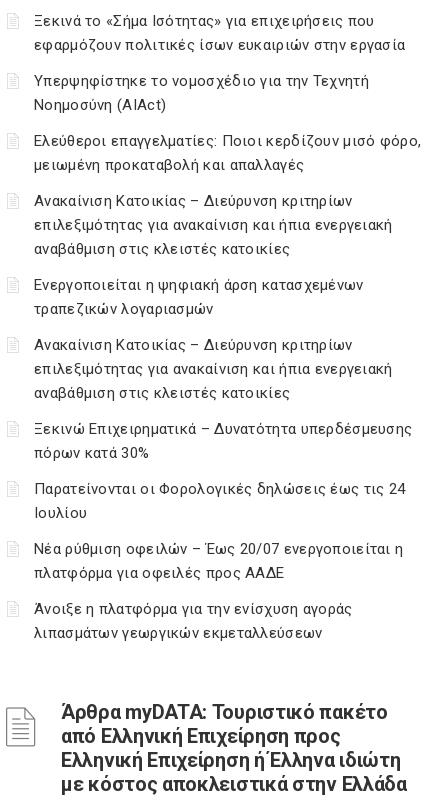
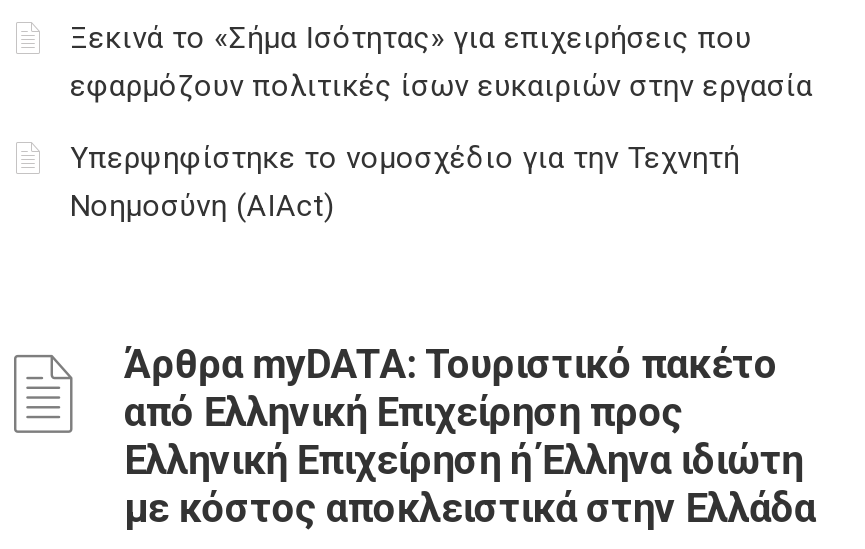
[34,132,421,642] Ελεύθεροι επαγγελματίες: Ποιοι κερδίζουν μισό φόρο, | μειωμένη προκαταβολή και απαλλαγές | Ανακαίνιση Κατοικίας – Διεύρυνση κριτηρίων | επιλεξιμότητας για ανακαίνιση και ήπια ενεργειακή | αναβάθμιση στις κλειστές κατοικίες | Ενεργοποιείται η ψηφιακή άρση κατασχεμένων | τραπεζικών λογαριασμών | Ανακαίνιση Κατοικίας – Διεύρυνση κριτηρίων | επιλεξιμότητας για ανακαίνιση και ήπια ενεργειακή | αναβάθμιση στις κλειστές κατοικίες | Ξεκινώ Επιχειρηματικά – Δυνατότητα υπερδέσμευσης | πόρων κατά 30% | Παρατείνονται οι Φορολογικές δηλώσεις έως τις 24 | Ιουλίου | Νέα ρύθμιση οφειλών – Έως 20/07 ενεργοποιείται η | πλατφόρμα για οφειλές προς ΑΑΔΕ | Άνοιξε η πλατφόρμα για την ενίσχυση αγοράς | λιπασμάτων γεωργικών εκμεταλλεύσεων -> none

